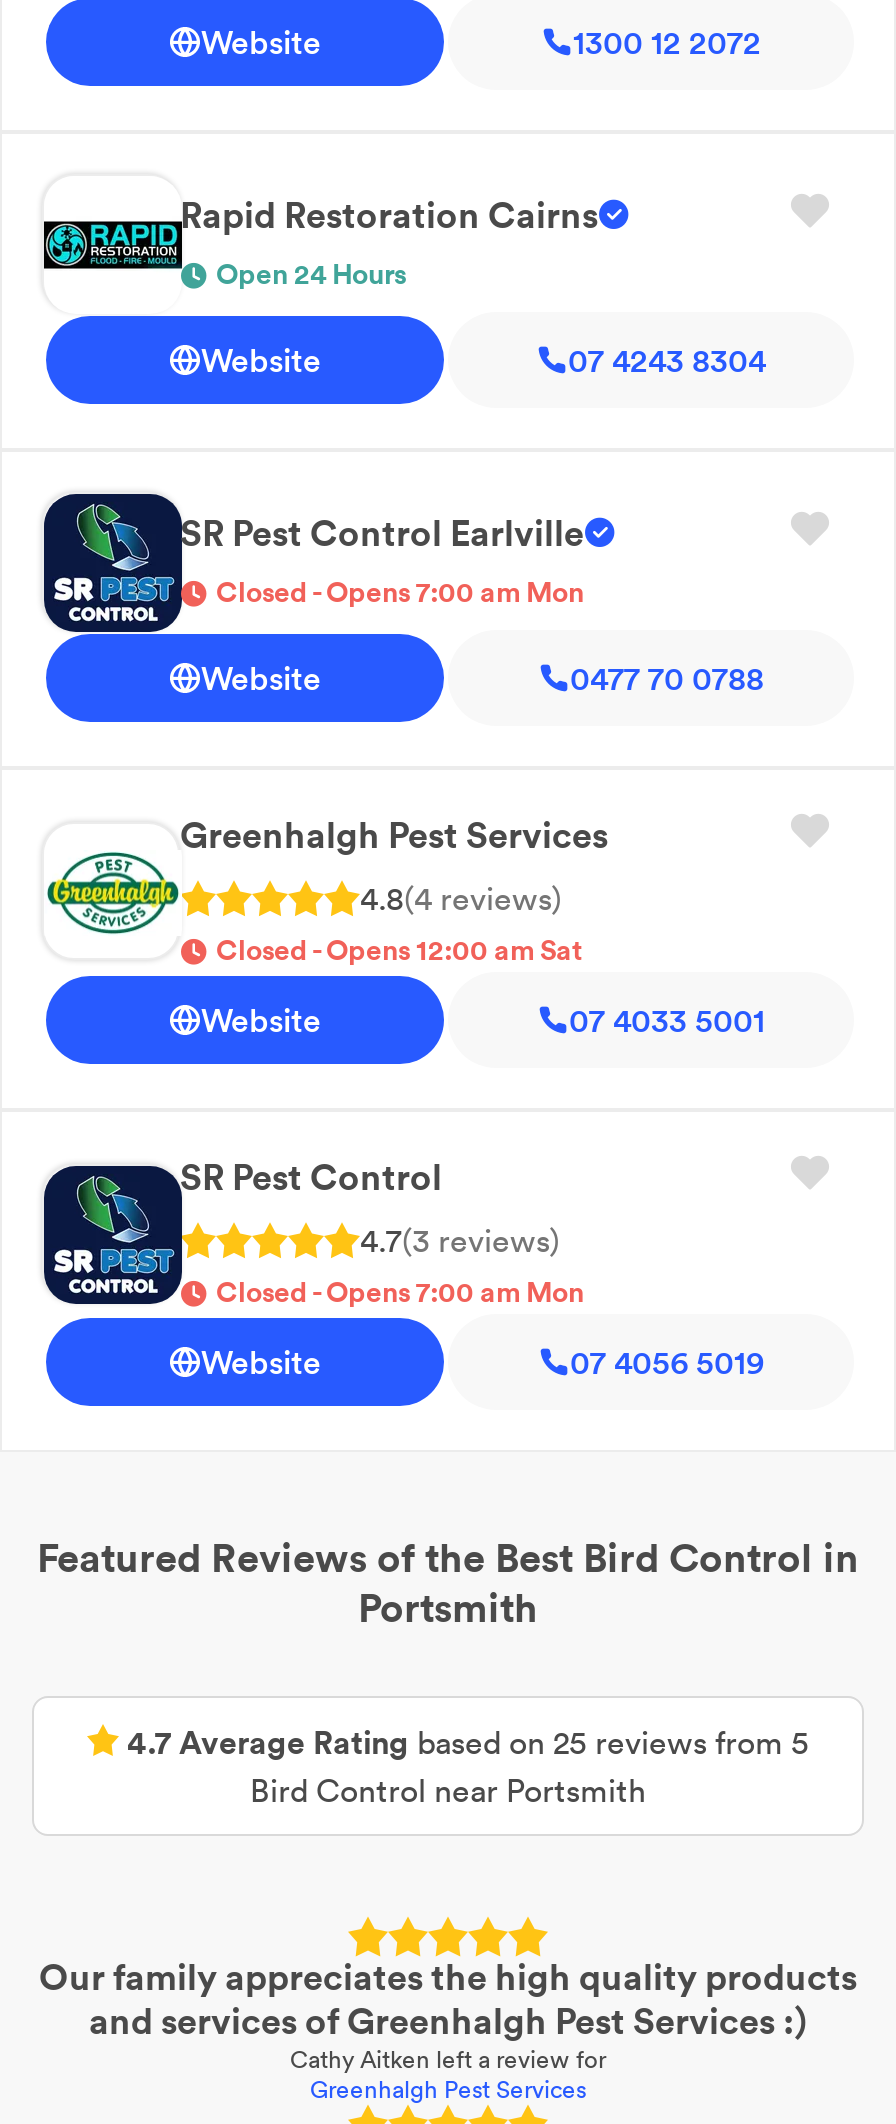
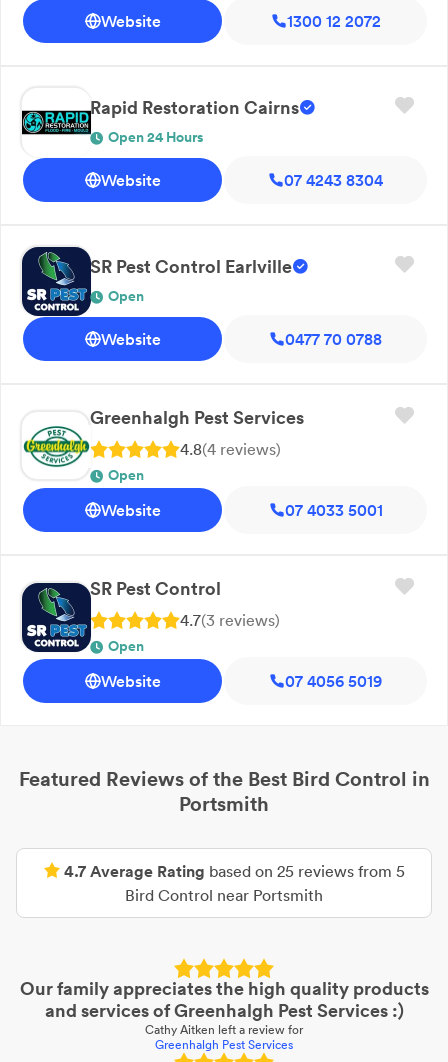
[216,574,584,610] Closed - Opens 7:00 am Mon -> [108,287,144,305] Open
[216,932,582,968] Closed - Opens 12:00 am Sat -> [108,466,144,484] Open
[216,1274,584,1310] Closed - Opens 7:00 am Mon -> [108,637,144,655] Open

